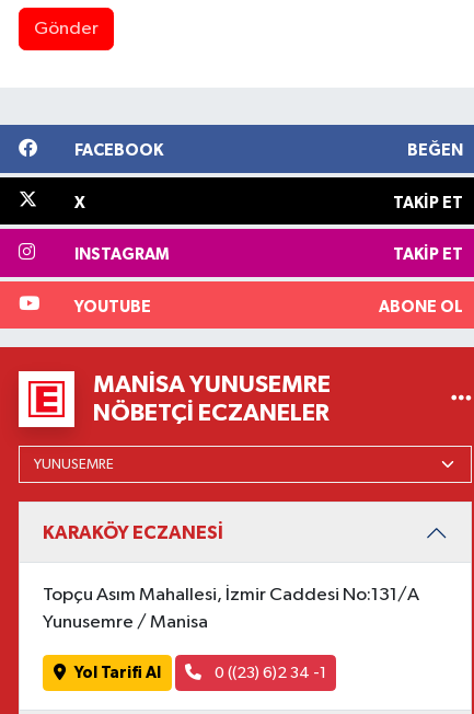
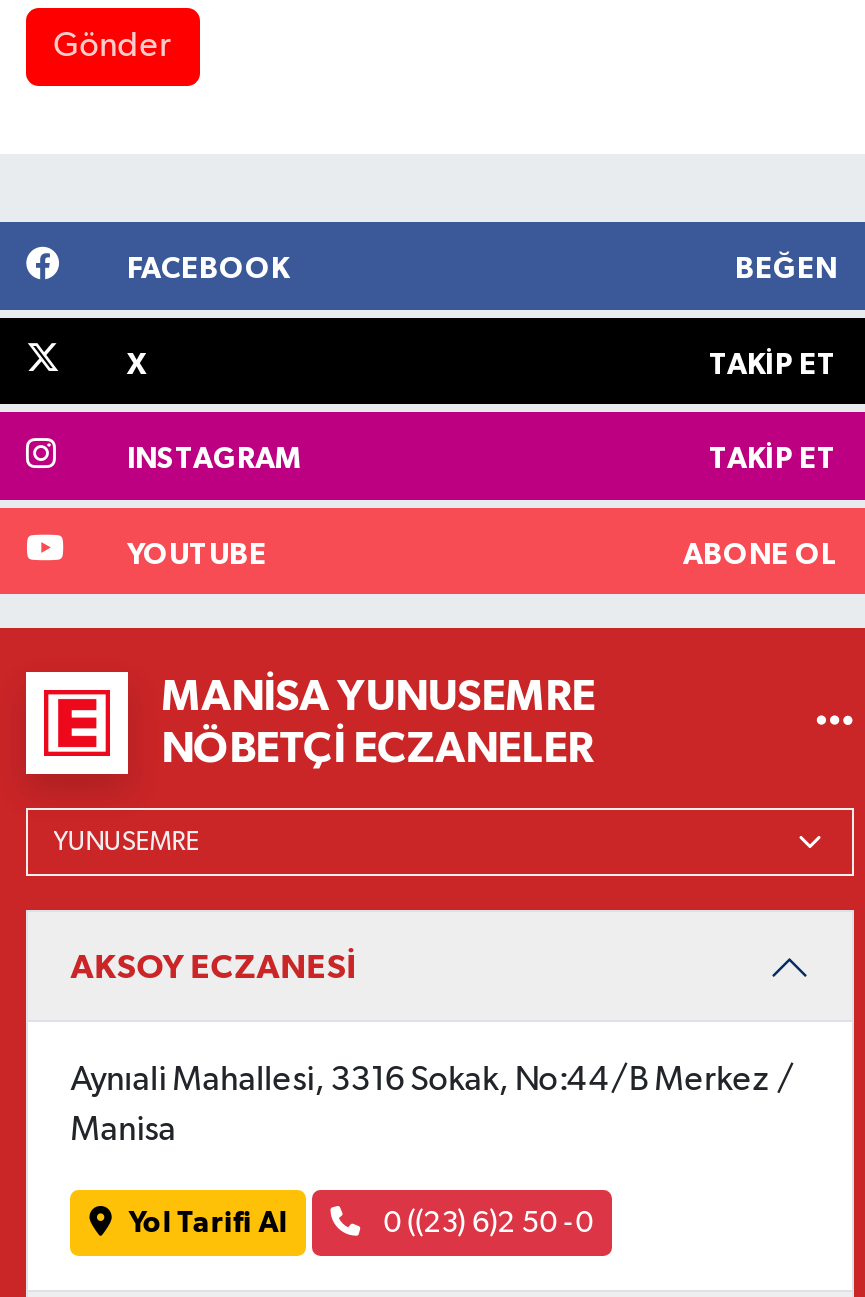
[43,523,224,542] KARAKÖY ECZANESİ -> [70,950,356,984] AKSOY ECZANESİ
[43,586,419,605] Topçu Asım Mahallesi, İzmir Caddesi No:131/A -> [70,1065,794,1099] Aynıali Mahallesi, 3316 Sokak, No:44/B Merkez /
[43,614,208,632] Yunusemre / Manisa -> [70,1115,176,1149] Manisa
[211,664,326,681] 0 ((23) 6)2 34 -1 -> [378,1207,594,1237] 0 ((23) 6)2 50 -0

